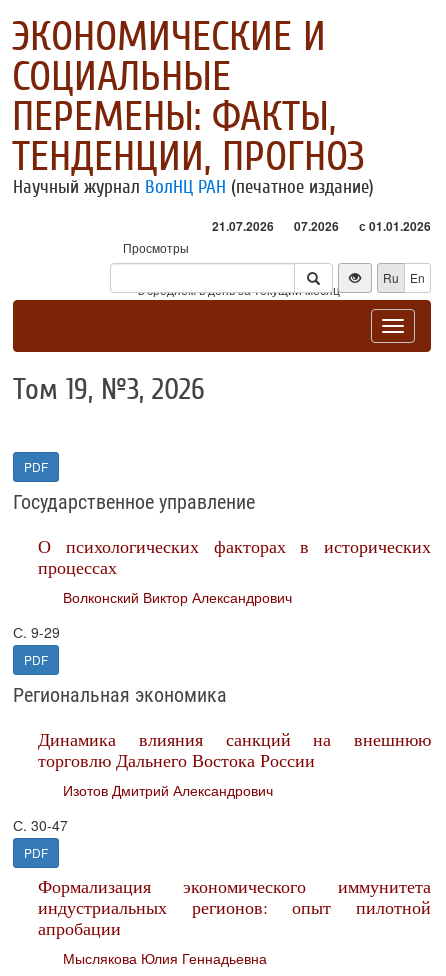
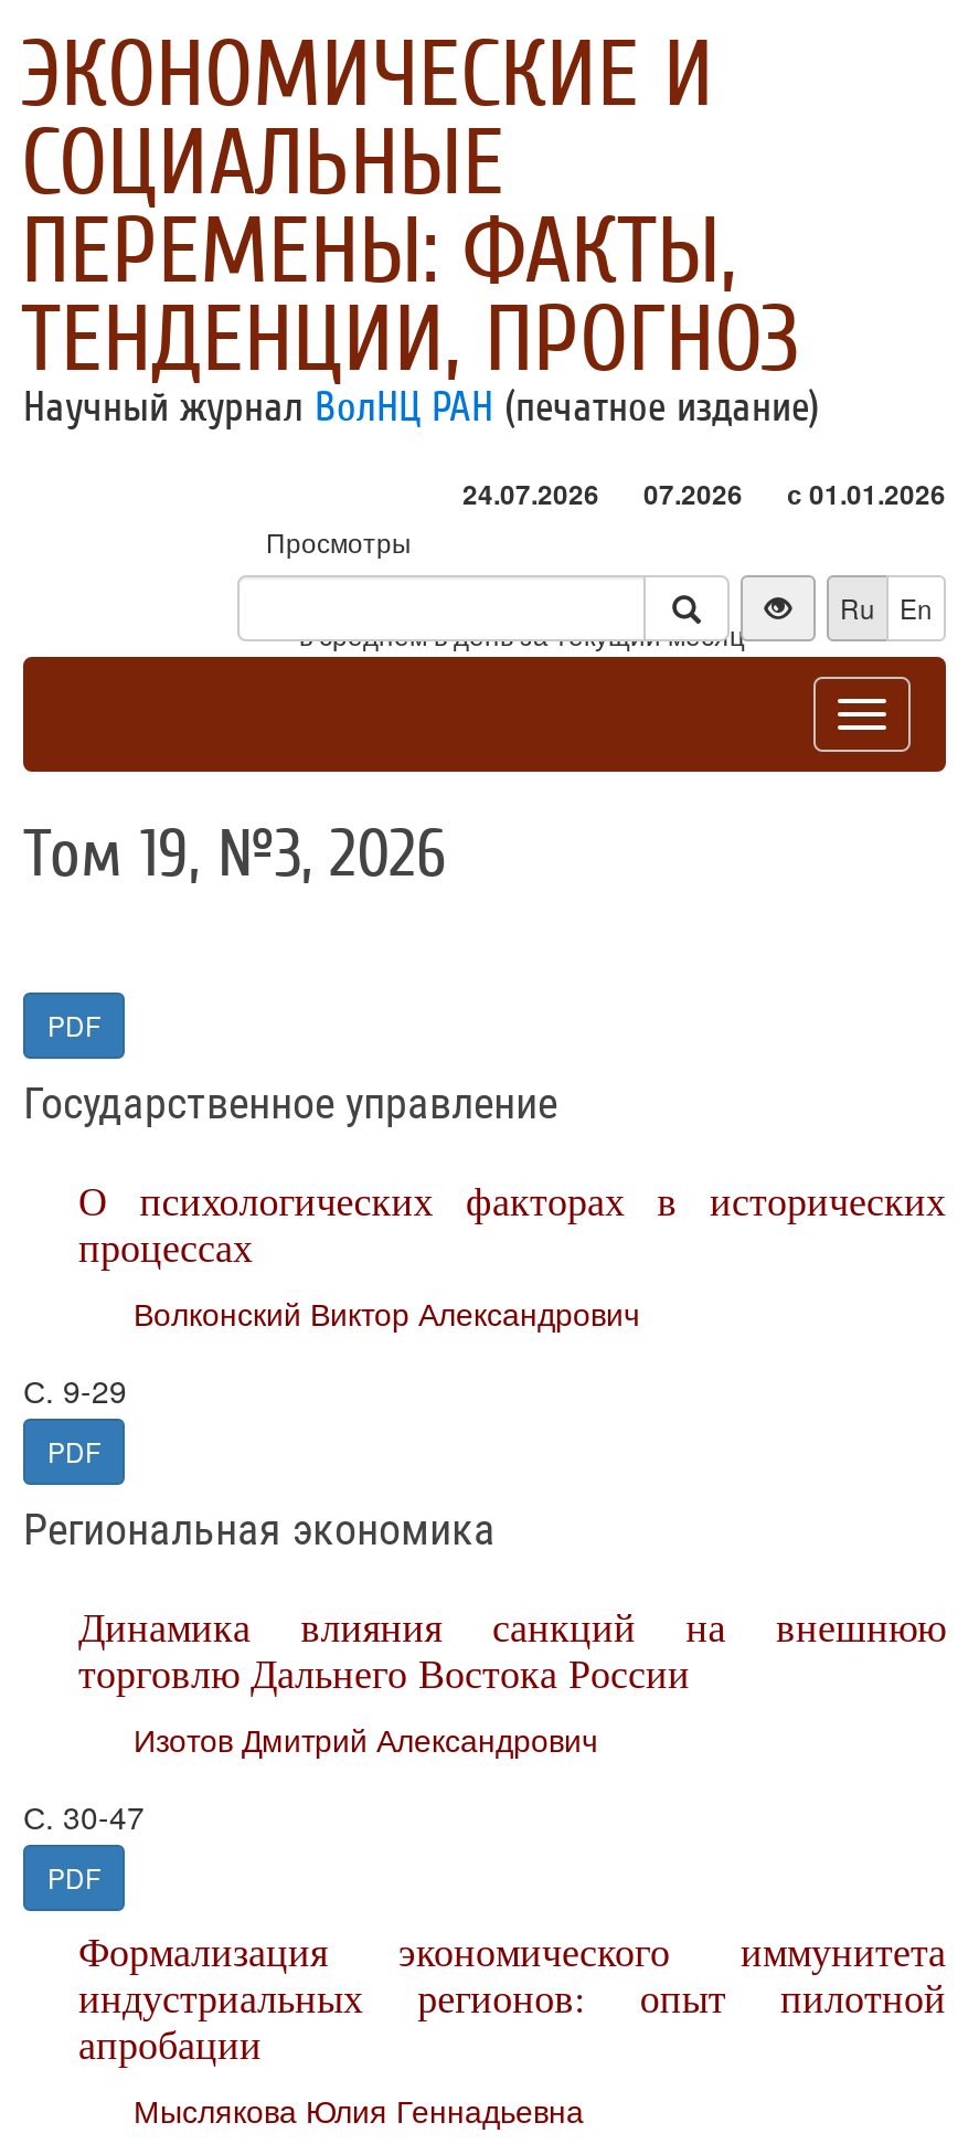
[212,217,431,235] 21.07.2026 07.2026 с 01.01.2026 -> [462,474,946,513] 24.07.2026 07.2026 с 01.01.2026

